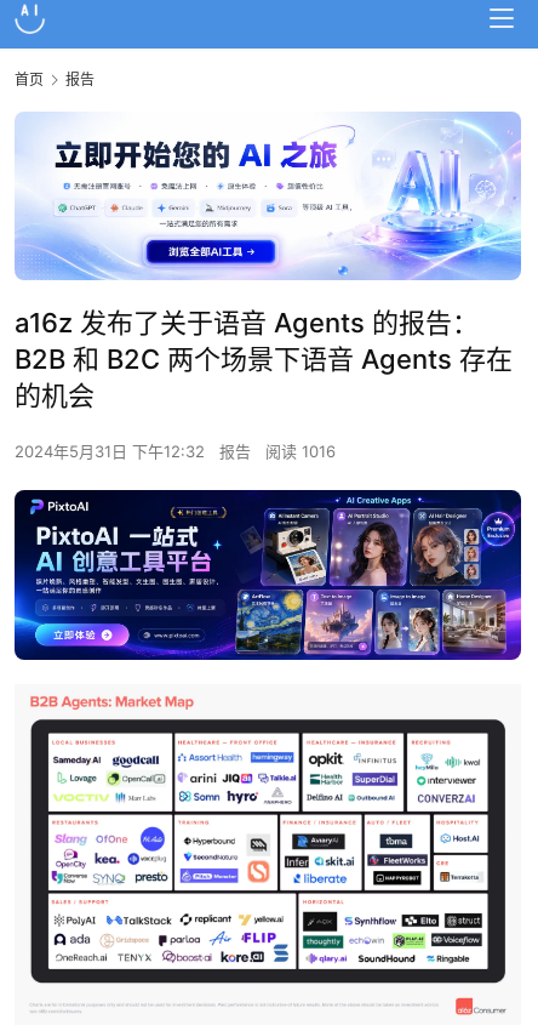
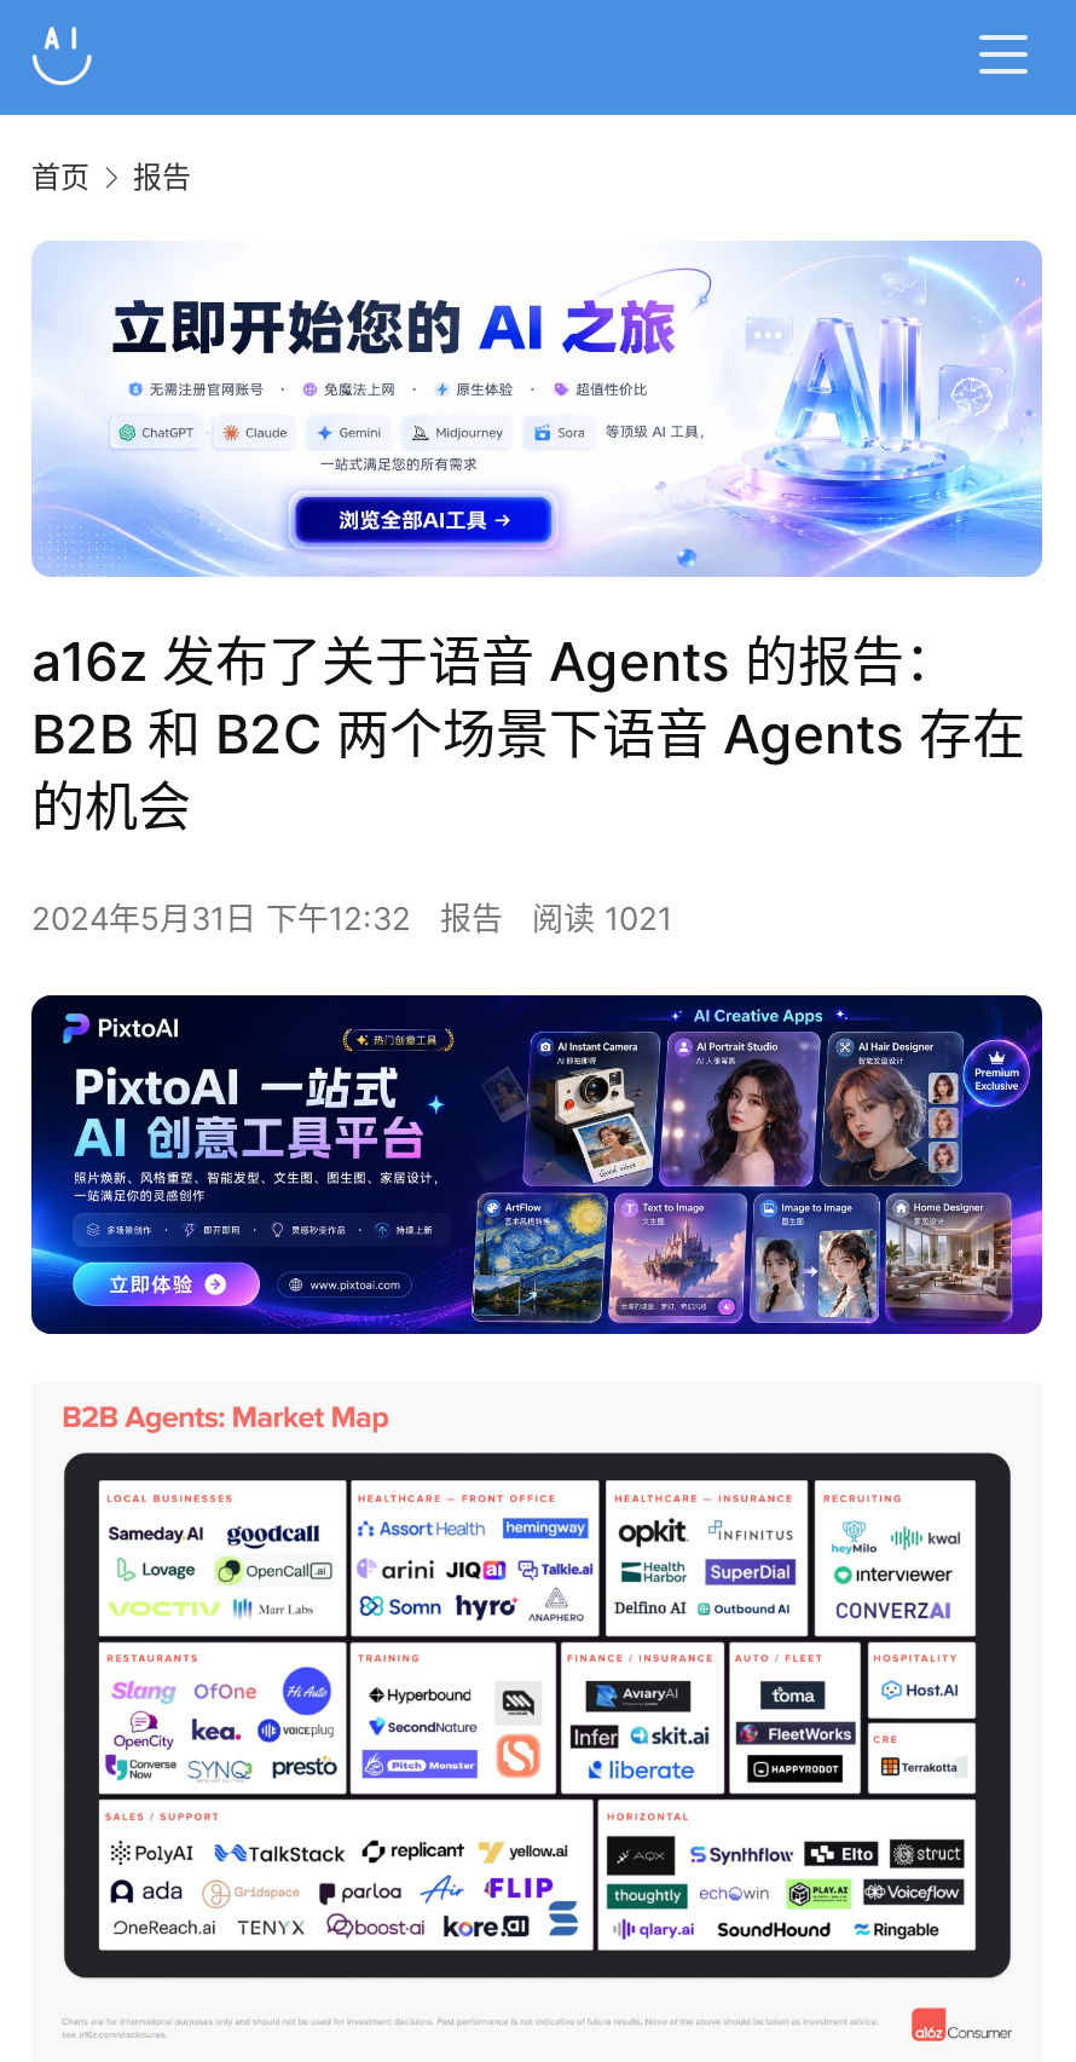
[15,442,336,461] 2024年5月31日 下午12:32 报告 阅读 1016 -> [31,900,672,938] 2024年5月31日 下午12:32 报告 阅读 1021

